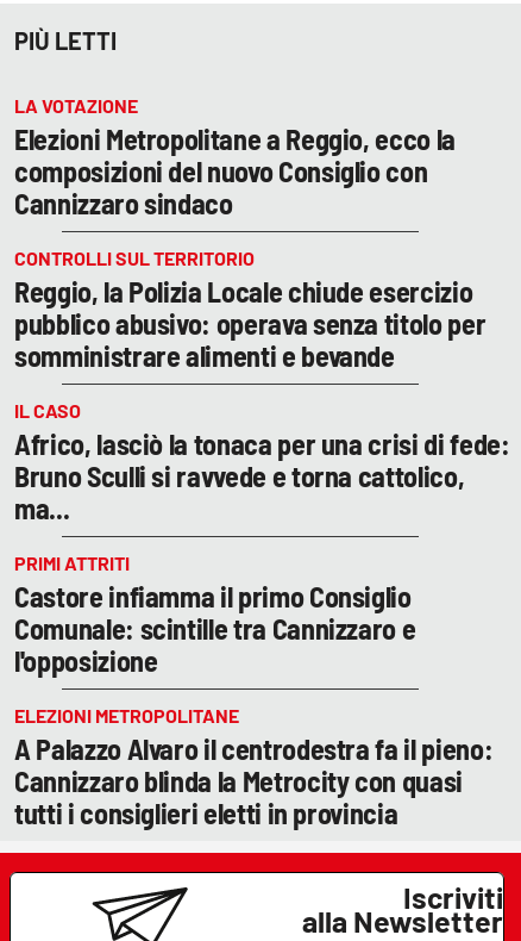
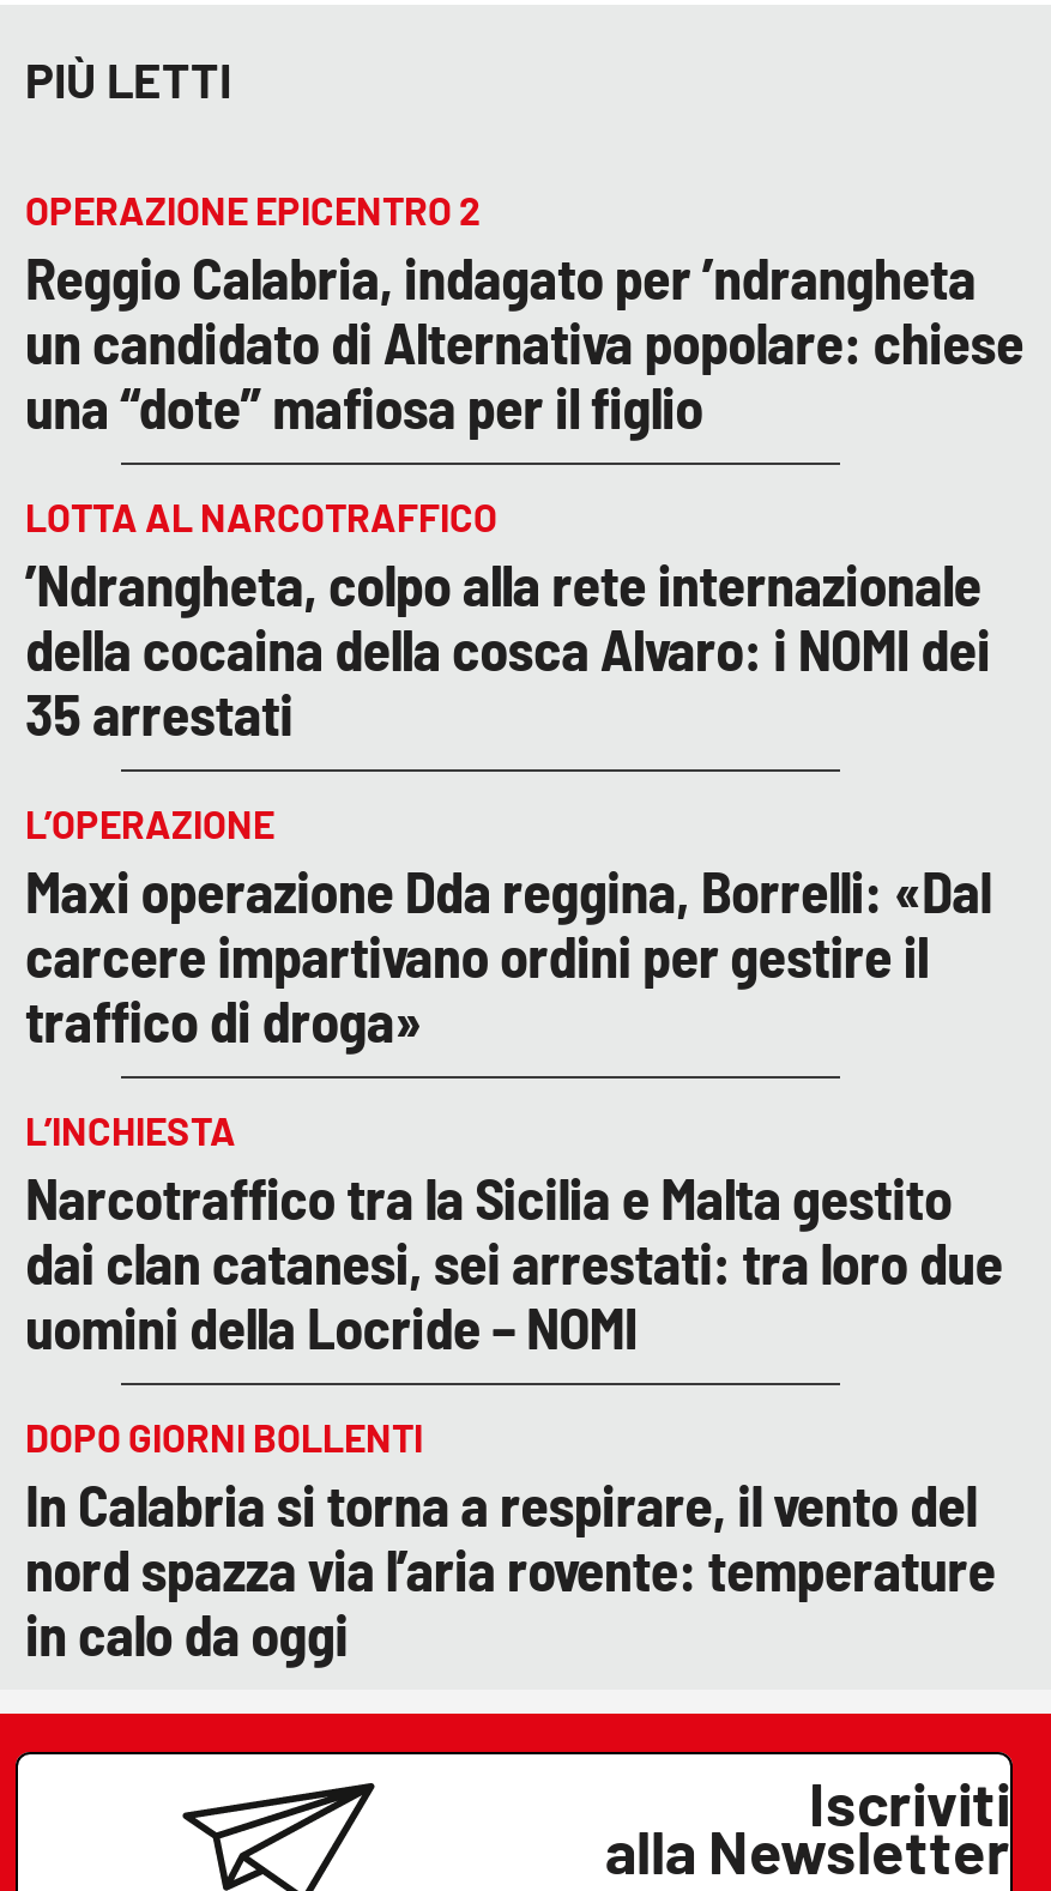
[14,94,456,220] LA VOTAZIONE | Elezioni Metropolitane a Reggio, ecco la | composizioni del nuovo Consiglio con | Cannizzaro sindaco -> [25,186,1024,440] OPERAZIONE EPICENTRO 2 | Reggio Calabria, indagato per ’ndrangheta | un candidato di Alternativa popolare: chiese | una “dote” mafiosa per il figlio
[14,246,486,372] CONTROLLI SUL TERRITORIO | Reggio, la Polizia Locale chiude esercizio | pubblico abusivo: operava senza titolo per | somministrare alimenti e bevande -> [25,493,990,747] LOTTA AL NARCOTRAFFICO | ’Ndrangheta, colpo alla rete internazionale | della cocaina della cosca Alvaro: i NOMI dei | 35 arrestati
[14,399,510,525] IL CASO | Africo, lasciò la tonaca per una crisi di fede: | Bruno Sculli si ravvede e torna cattolico, | ma... -> [25,800,991,1054] L’OPERAZIONE | Maxi operazione Dda reggina, Borrelli: «Dal | carcere impartivano ordini per gestire il | traffico di droga»
[14,551,416,677] PRIMI ATTRITI | Castore infiamma il primo Consiglio | Comunale: scintille tra Cannizzaro e | l'opposizione -> [25,1106,1003,1360] L’INCHIESTA | Narcotraffico tra la Sicilia e Malta gestito | dai clan catanesi, sei arrestati: tra loro due | uomini della Locride – NOMI
[14,703,493,830] ELEZIONI METROPOLITANE | A Palazzo Alvaro il centrodestra fa il pieno: | Cannizzaro blinda la Metrocity con quasi | tutti i consiglieri eletti in provincia -> [25,1413,996,1667] DOPO GIORNI BOLLENTI | In Calabria si torna a respirare, il vento del | nord spazza via l’aria rovente: temperature | in calo da oggi

